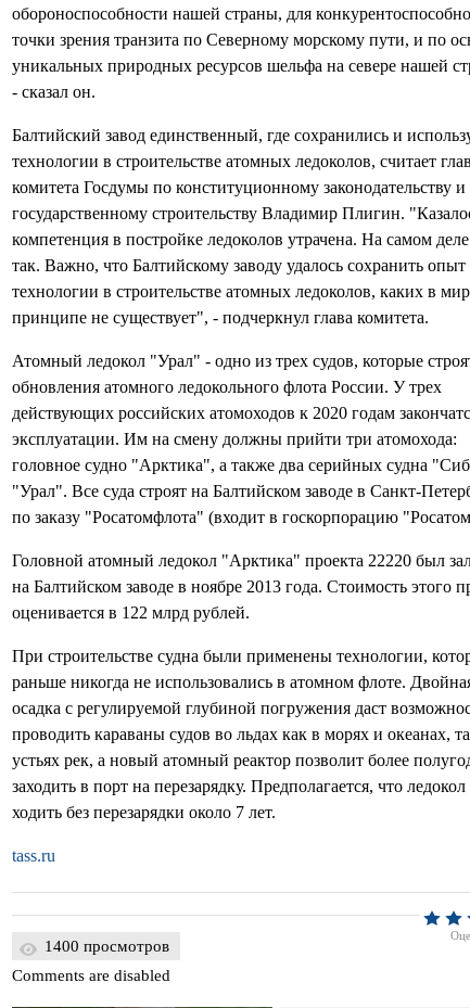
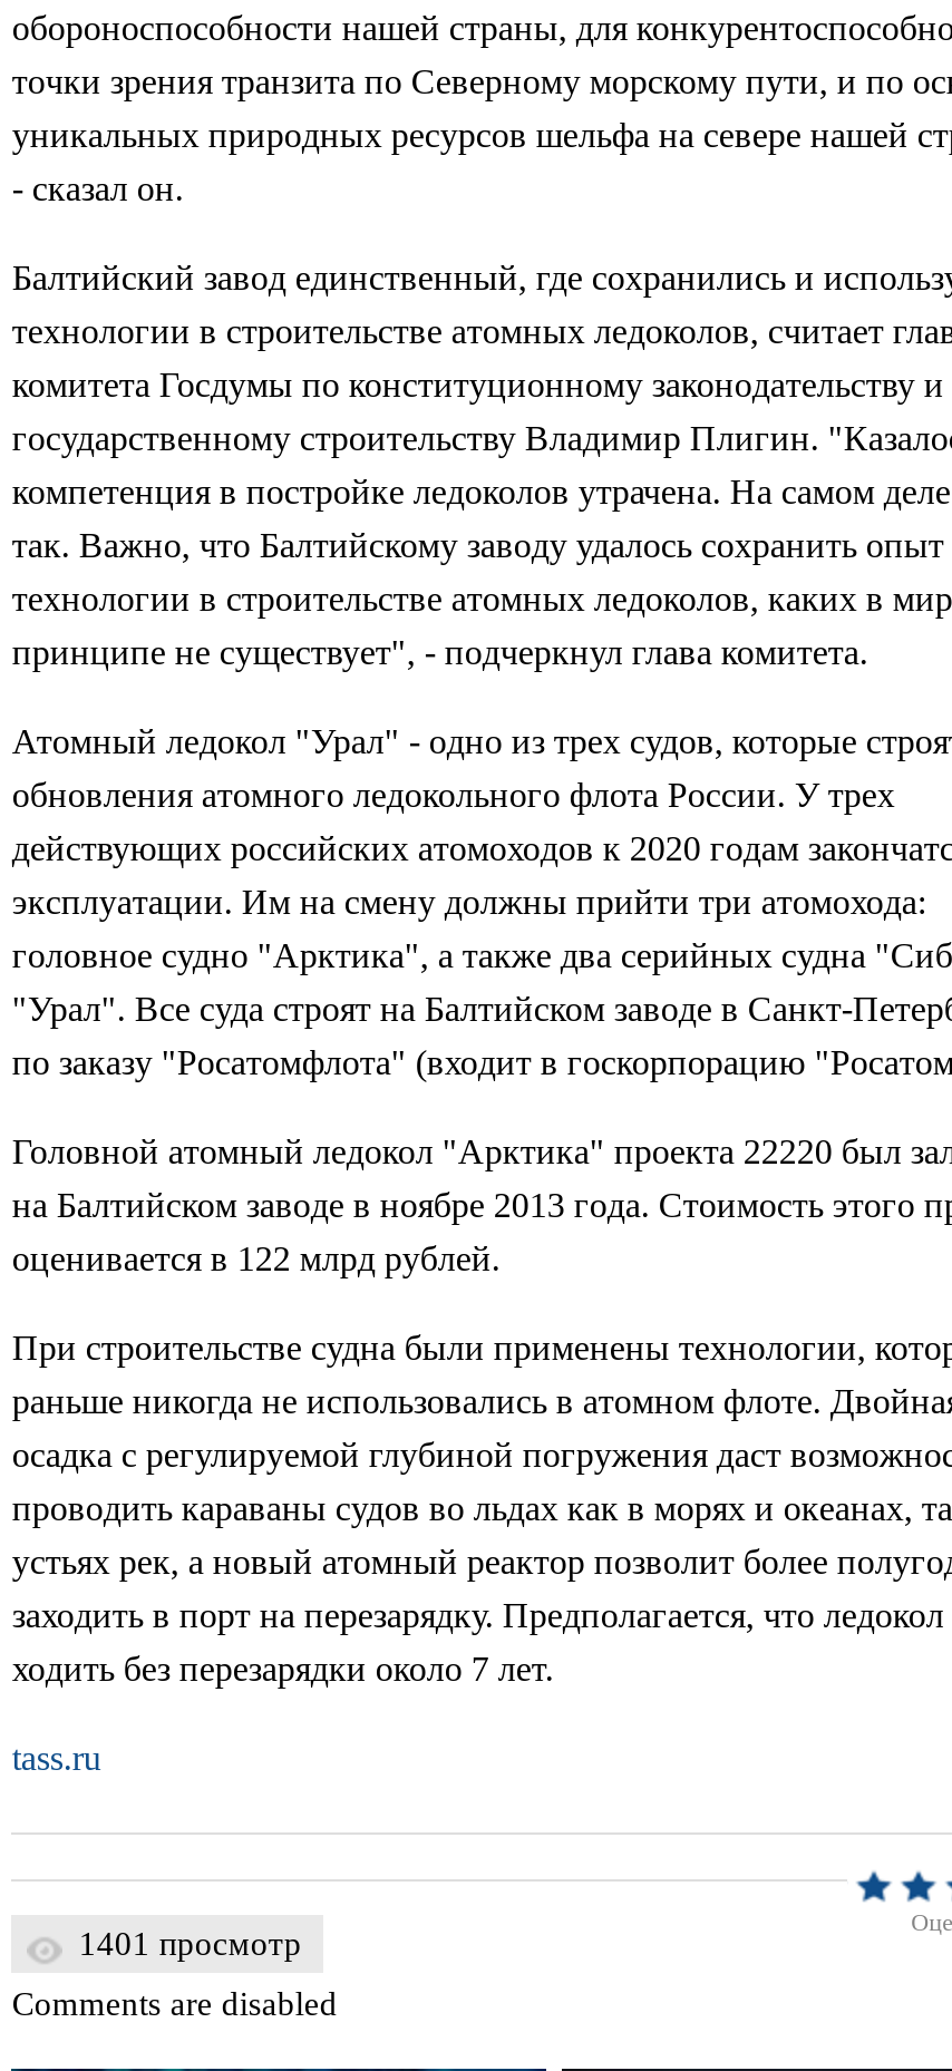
[45,938,170,955] 1400 просмотров -> [79,1927,302,1962] 1401 просмотр

